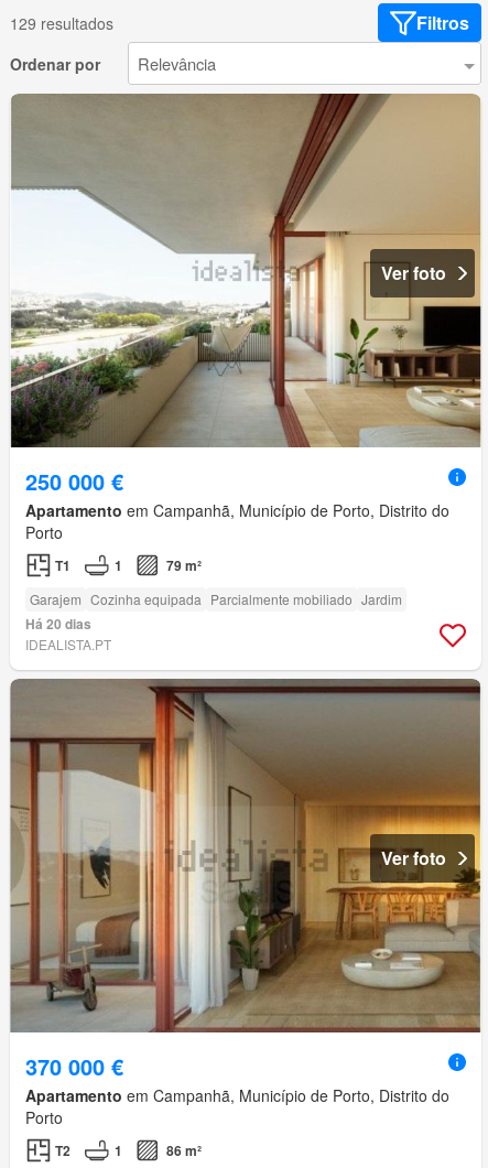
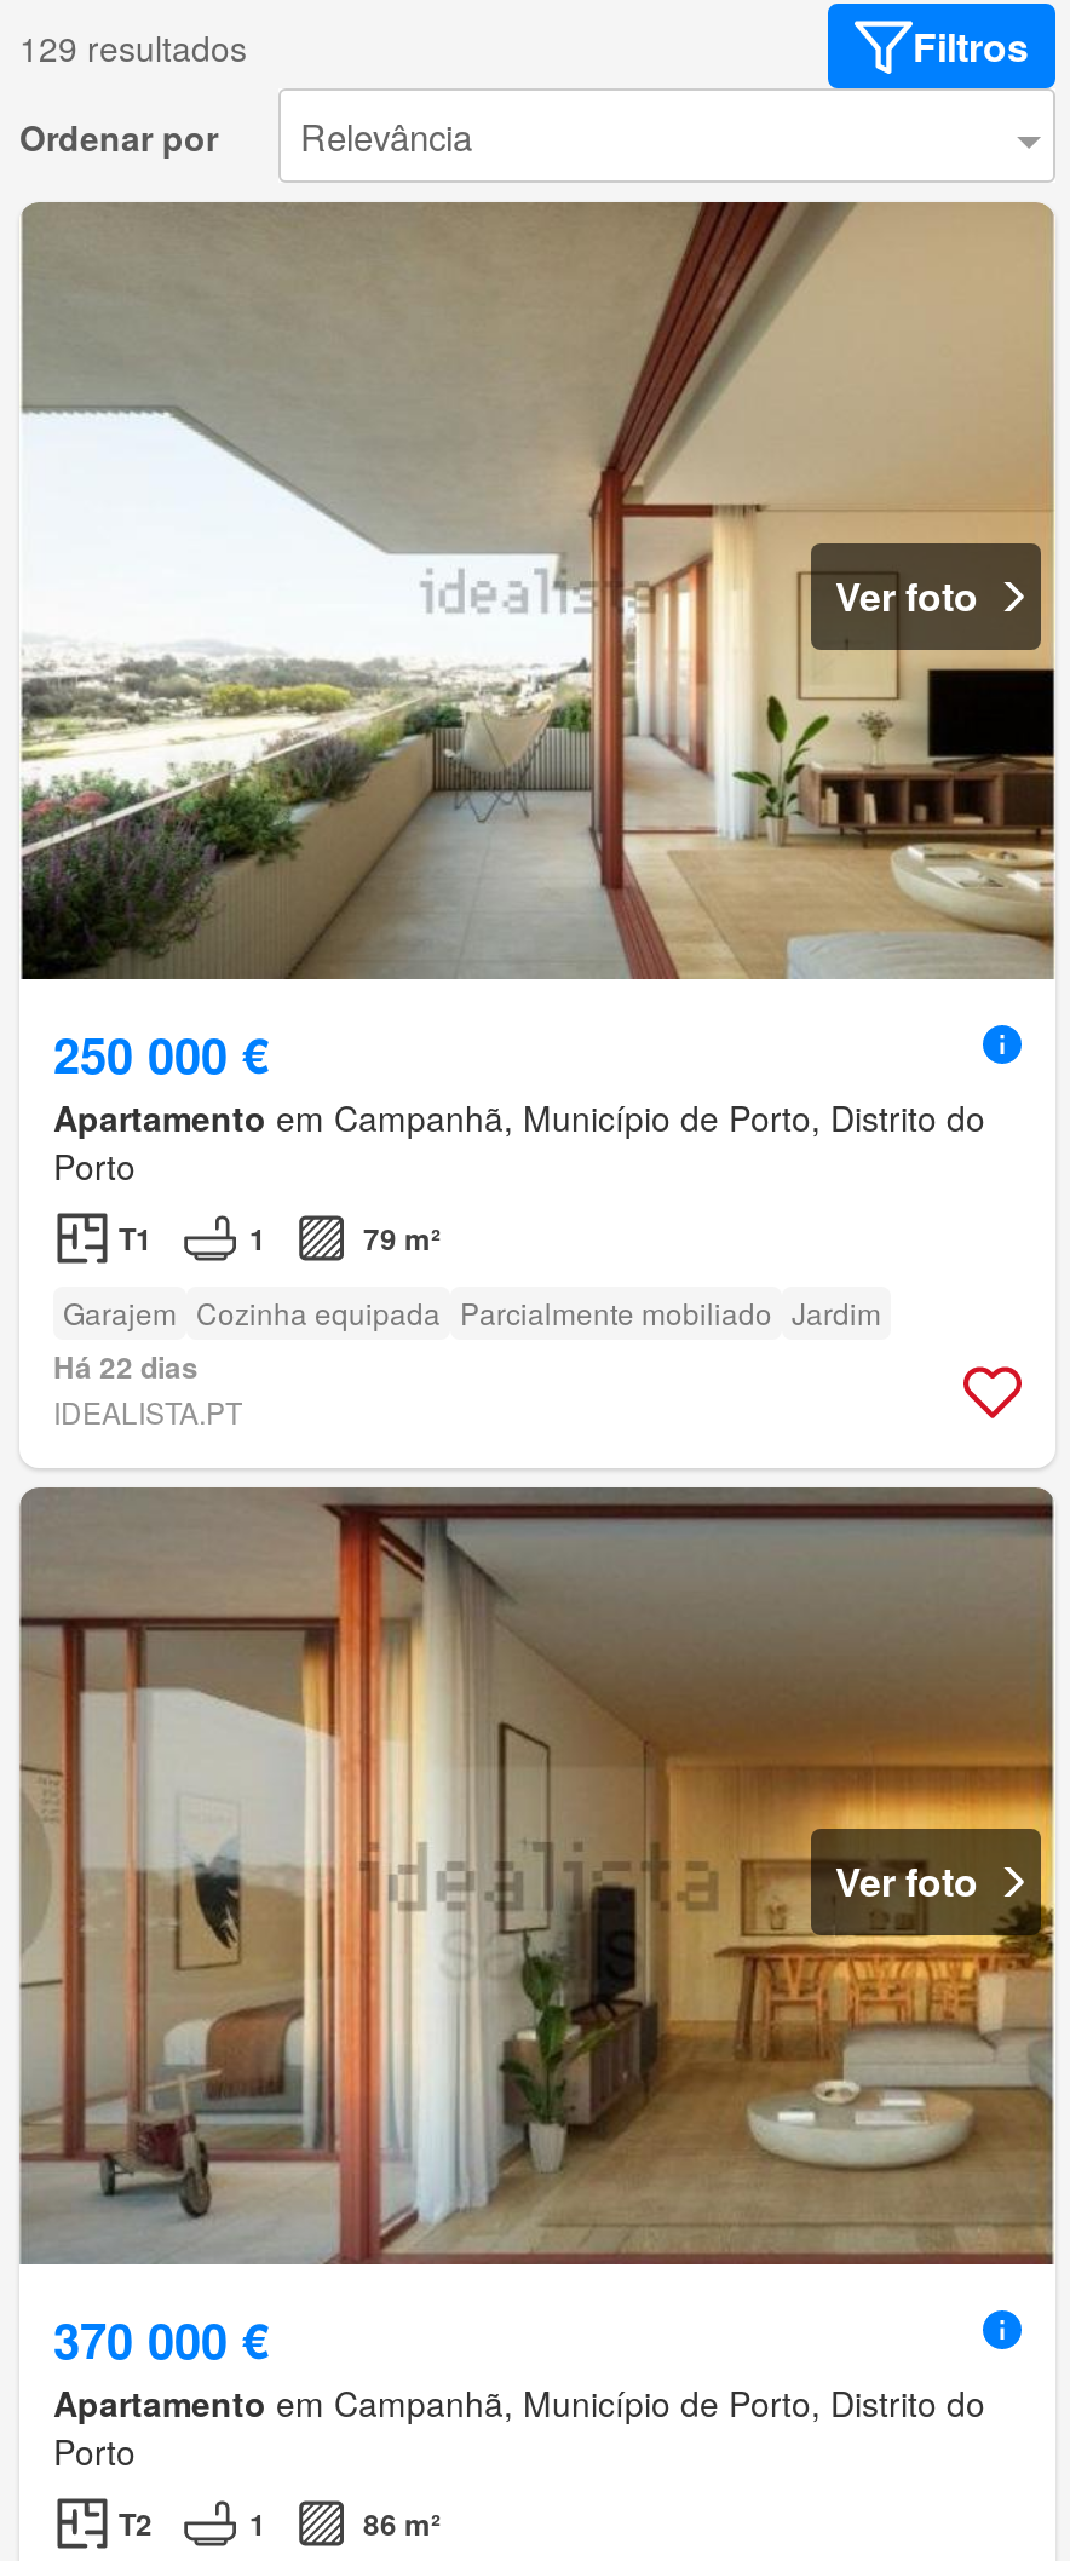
[25,614,91,634] Há 20 dias -> [53,1346,199,1389] Há 22 dias

